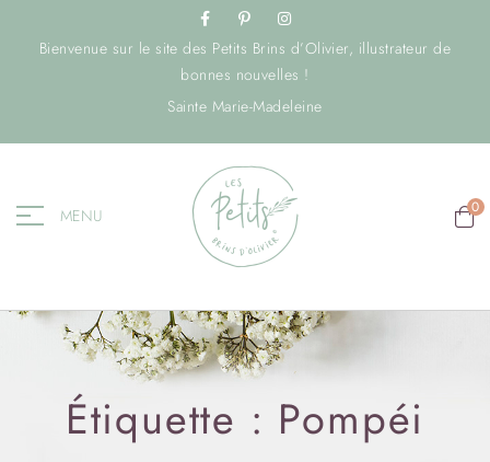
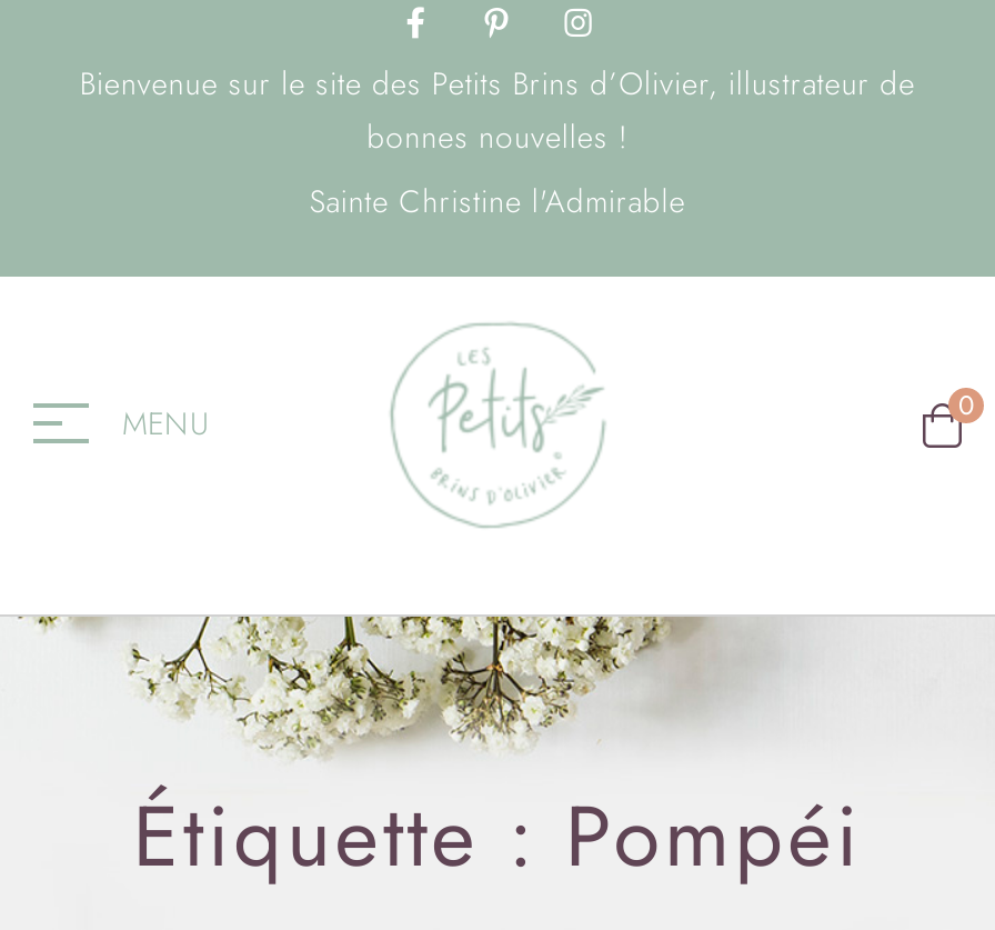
[168,95,322,117] Sainte Marie-Madeleine -> [309,179,686,223] Sainte Christine l'Admirable

